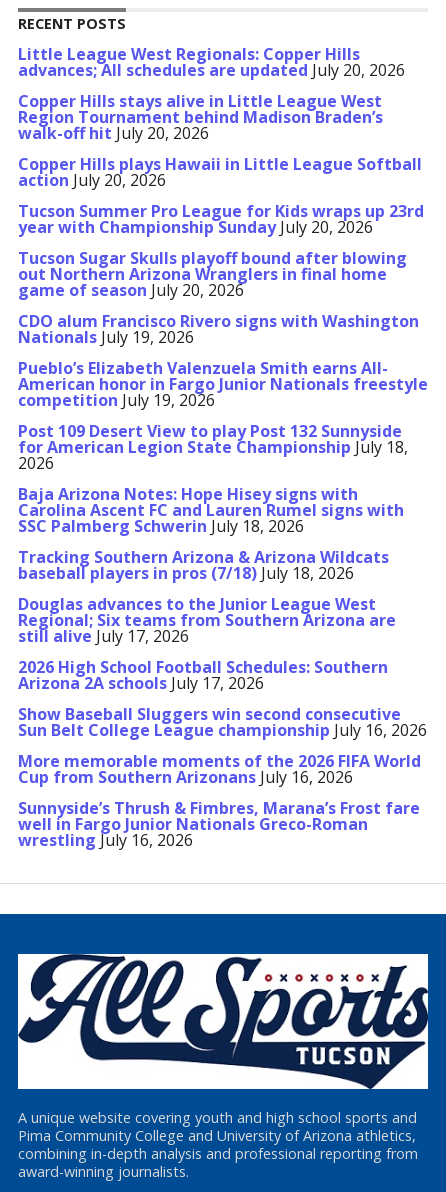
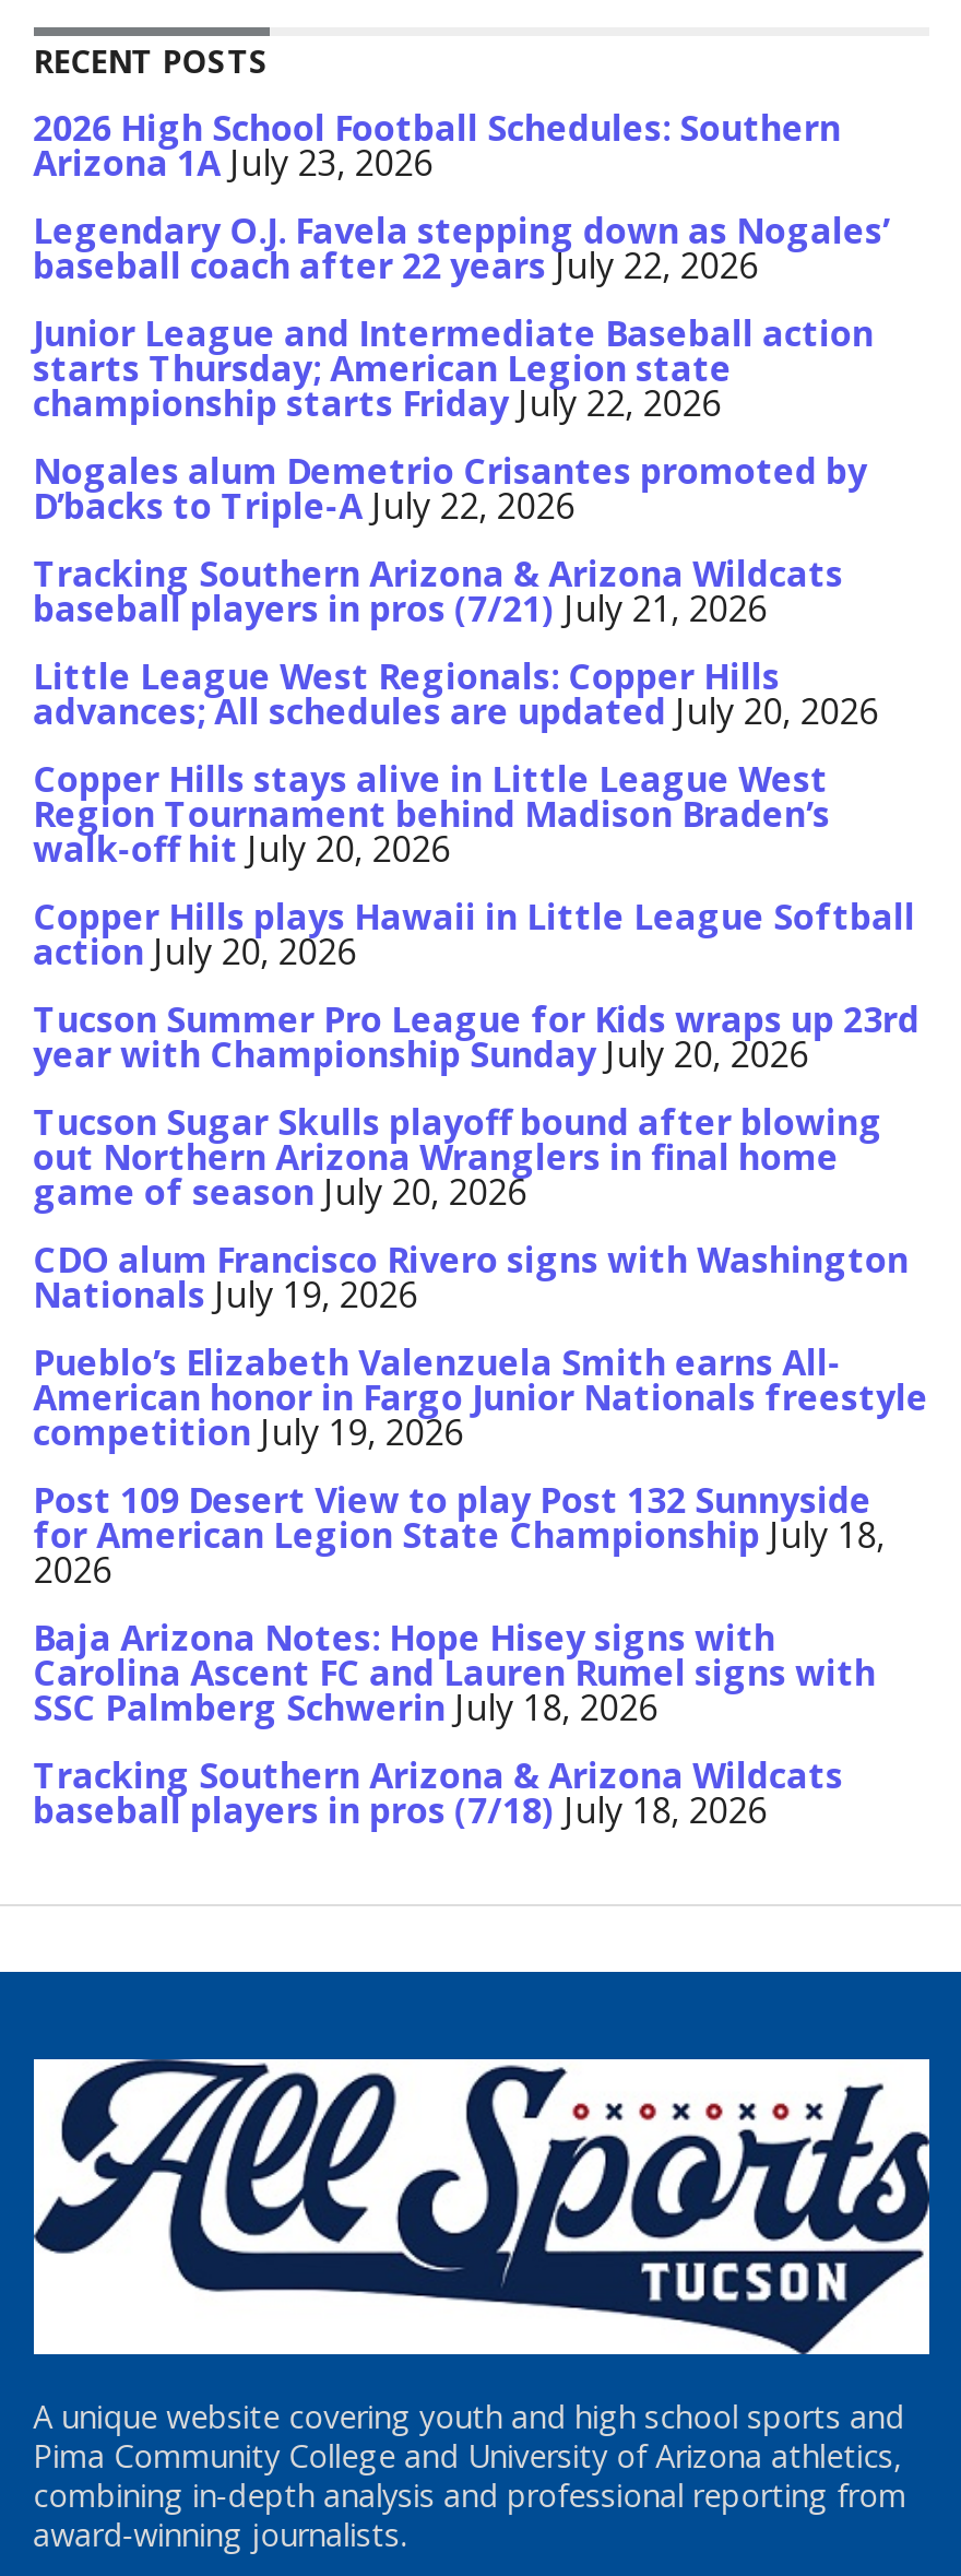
none -> [33,139,889,633] Arizona 1A July 23, 2026 | Legendary O.J. Favela stepping down as Nogales’ | baseball coach after 22 years July 22, 2026 | Junior League and Intermediate Baseball action | starts Thursday; American Legion state | championship starts Friday July 22, 2026 | Nogales alum Demetrio Crisantes promoted by | D’backs to Triple-A July 22, 2026 | Tracking Southern Arizona & Arizona Wildcats | baseball players in pros (7/21) July 21, 2026
moved [18,43,428,584] -> [33,652,929,1834]: Little League West Regionals: Copper Hills | advances; All schedules are updated July 20, 2026 | Copper Hills stays alive in Little League West | ... | Tracking Southern Arizona & Arizona Wildcats | baseball players in pros (7/18) July 18, 2026
[18,593,427,851] Douglas advances to the Junior League West | Regional; Six teams from Southern Arizona are | still alive July 17, 2026 | Arizona 2A schools July 17, 2026 | Show Baseball Sluggers win second consecutive | Sun Belt College League championship July 16, 2026 | More memorable moments of the 2026 FIFA World | Cup from Southern Arizonans July 16, 2026 | Sunnyside’s Thrush & Fimbres, Marana’s Frost fare | well in Fargo Junior Nationals Greco-Roman | wrestling July 16, 2026 -> none
moved [18,656,388,678] -> [33,104,841,152]: 2026 High School Football Schedules: Southern

